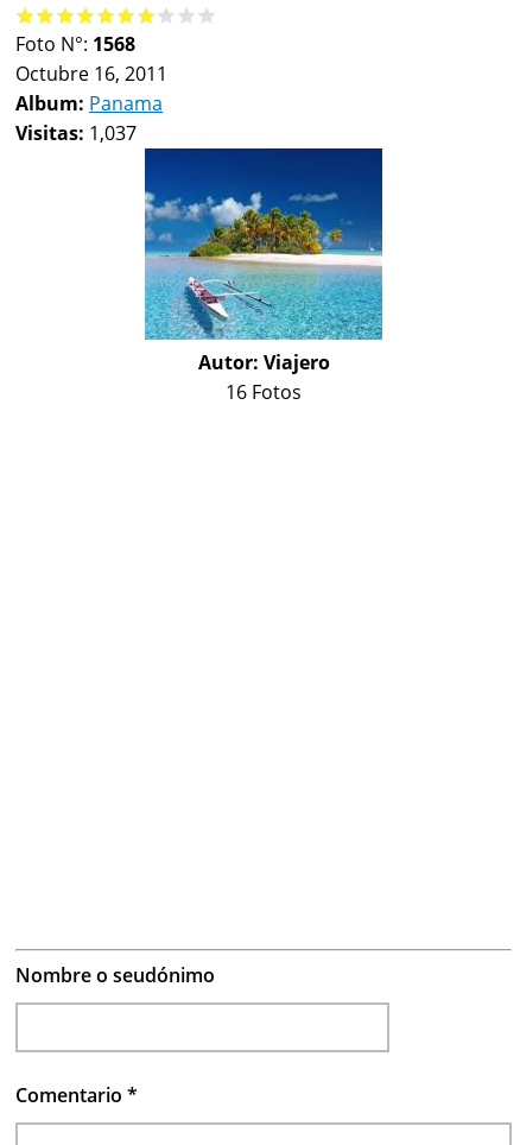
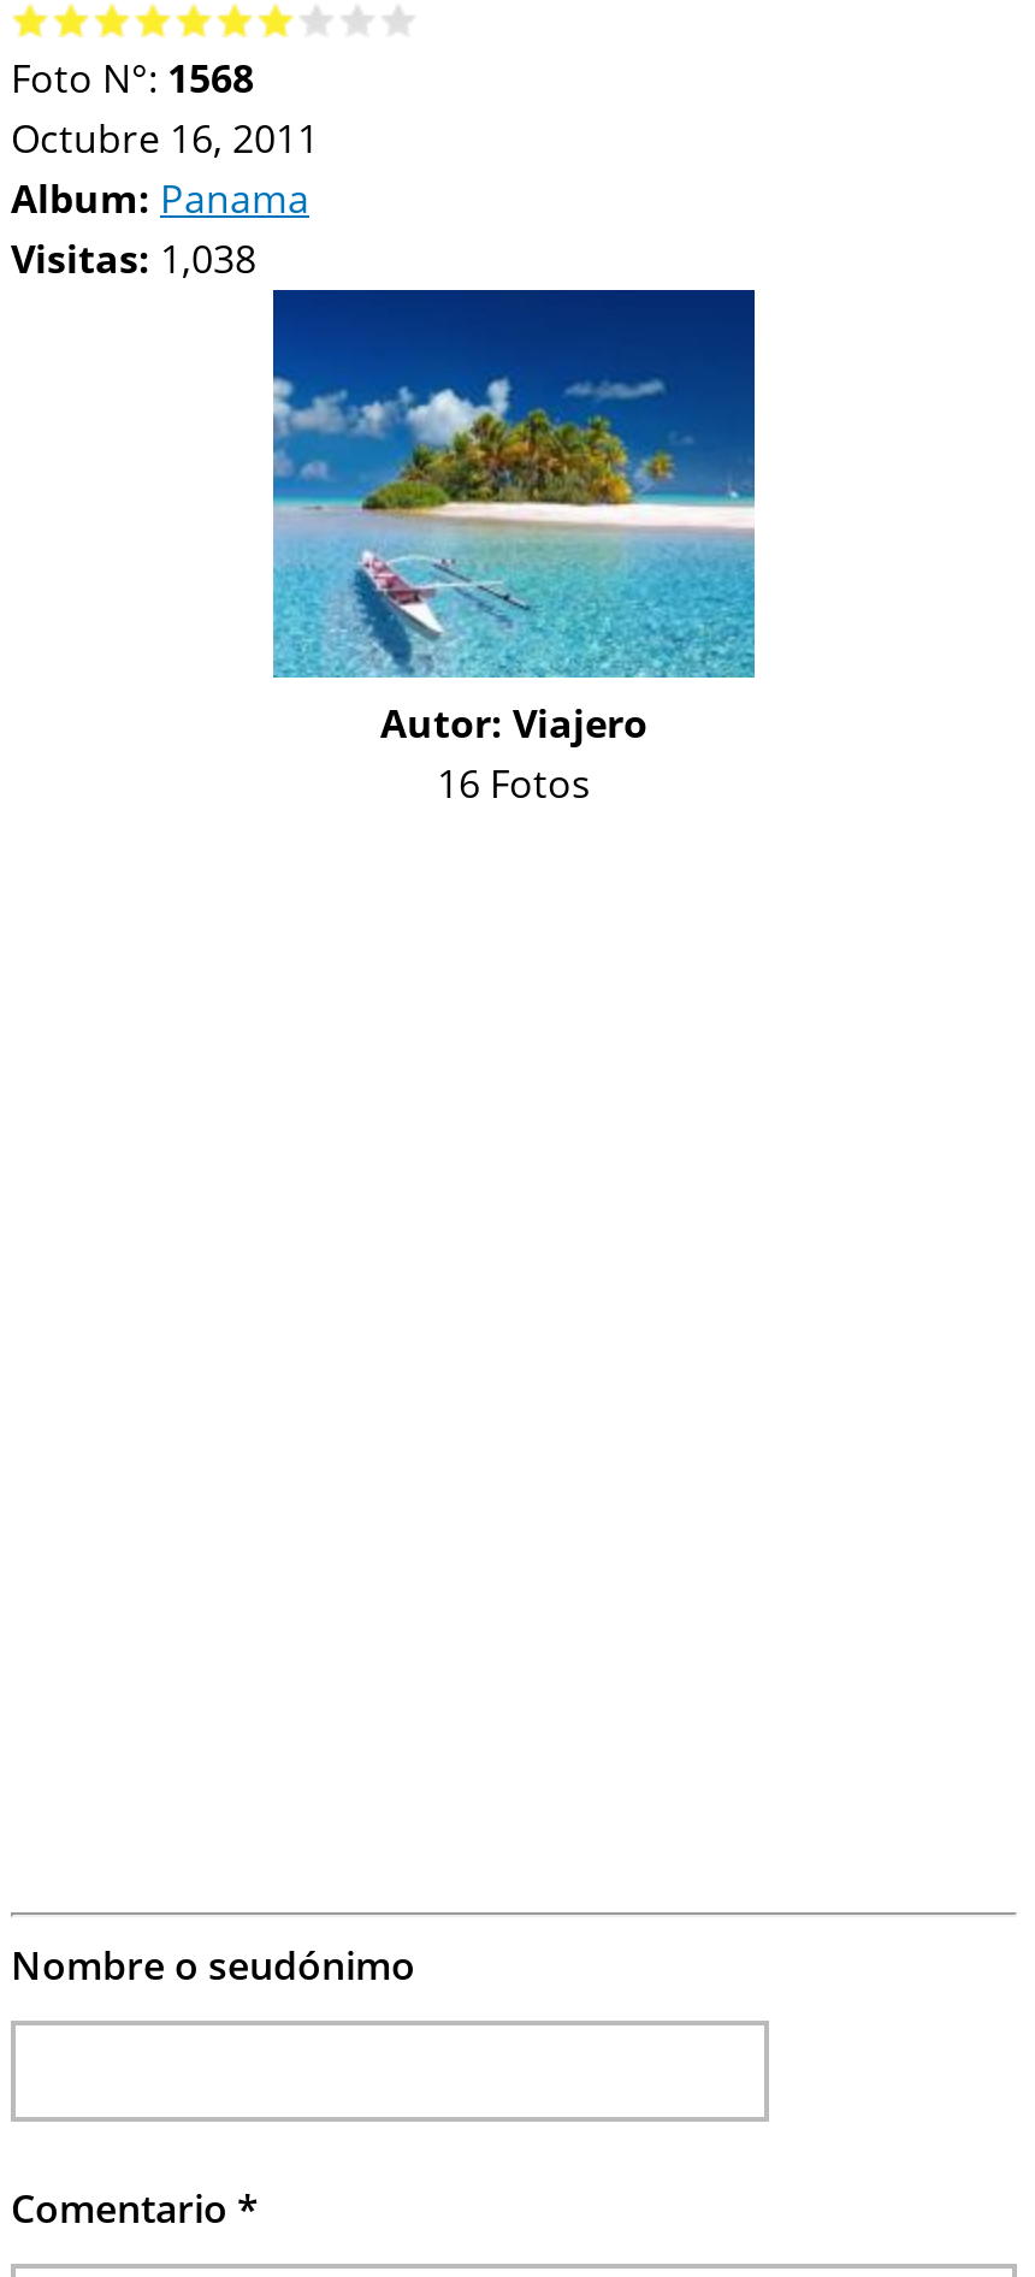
[15,120,137,146] Visitas: 1,037 -> [11,232,256,285] Visitas: 1,038

